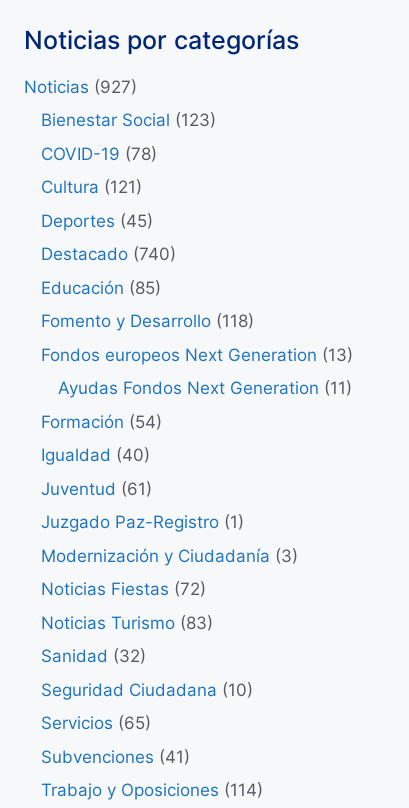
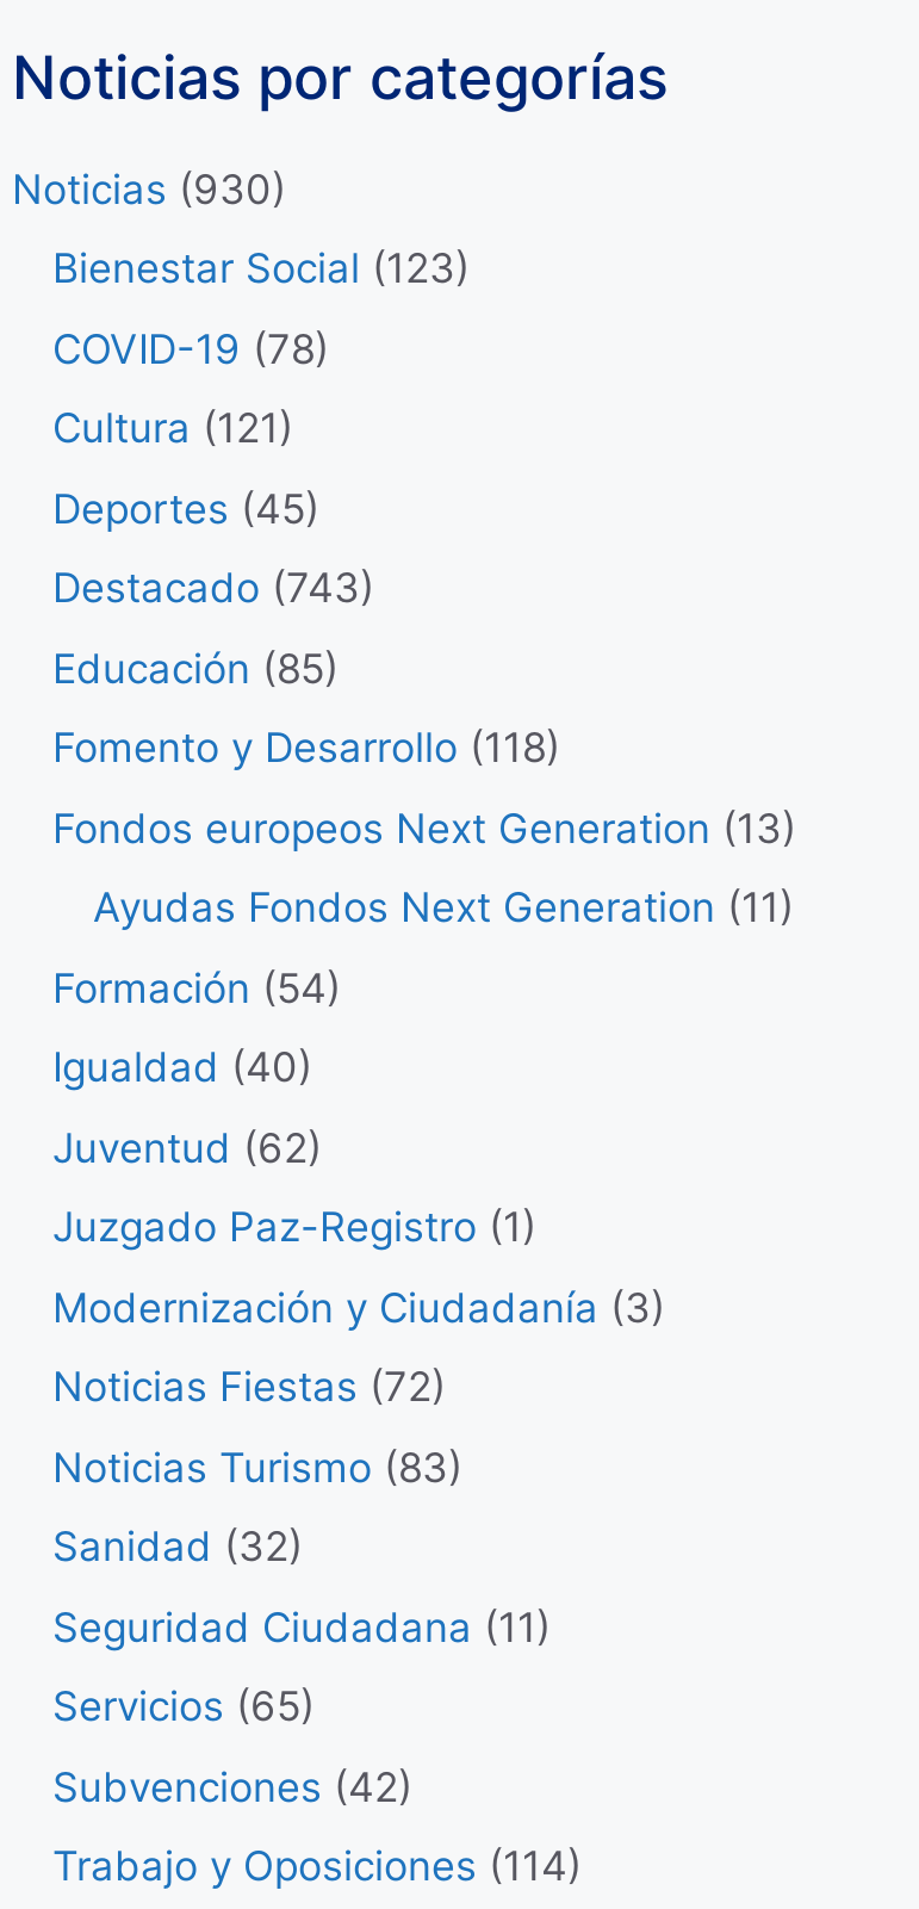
[24,76,137,96] Noticias (927) -> [12,165,286,212] Noticias (930)
[41,244,176,264] Destacado (740) -> [52,564,374,612] Destacado (743)
[41,478,152,498] Juventud (61) -> [52,1123,322,1171] Juventud (62)
[41,679,253,699] Seguridad Ciudadana (10) -> [52,1603,551,1650] Seguridad Ciudadana (11)
[41,746,190,766] Subvenciones (41) -> [52,1762,412,1810] Subvenciones (42)

